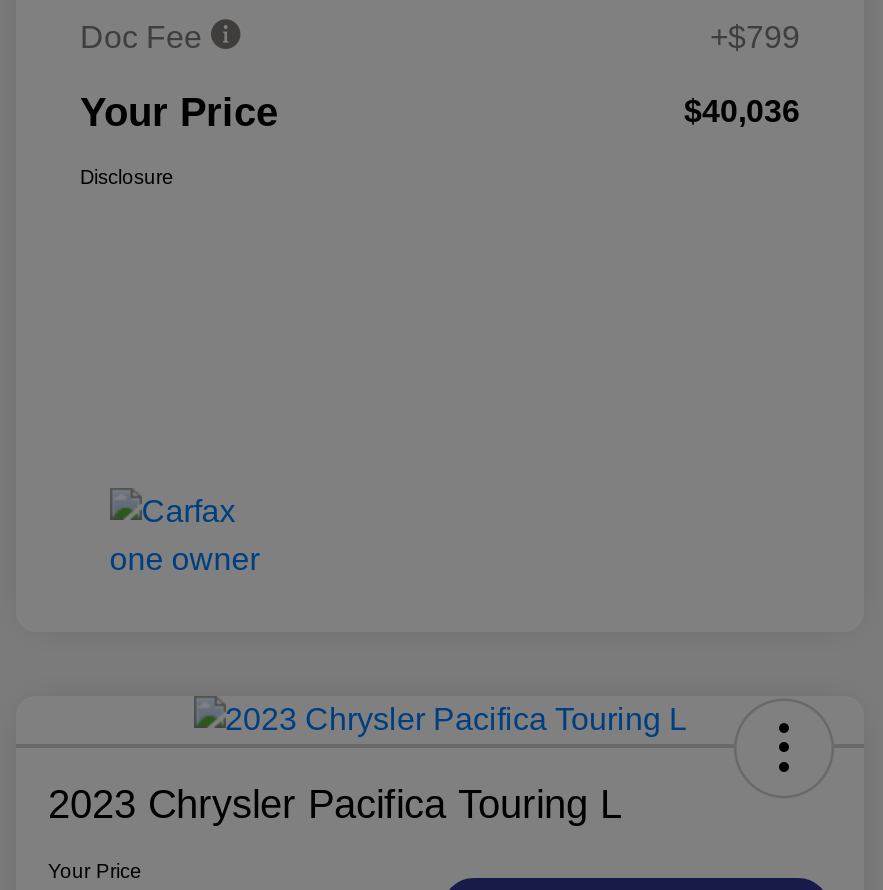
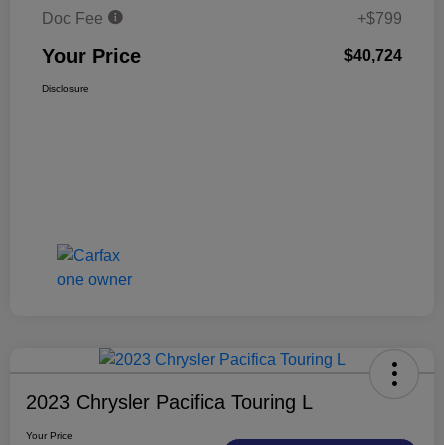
[684,94,800,128] $40,036 -> [344,47,402,64] $40,724

